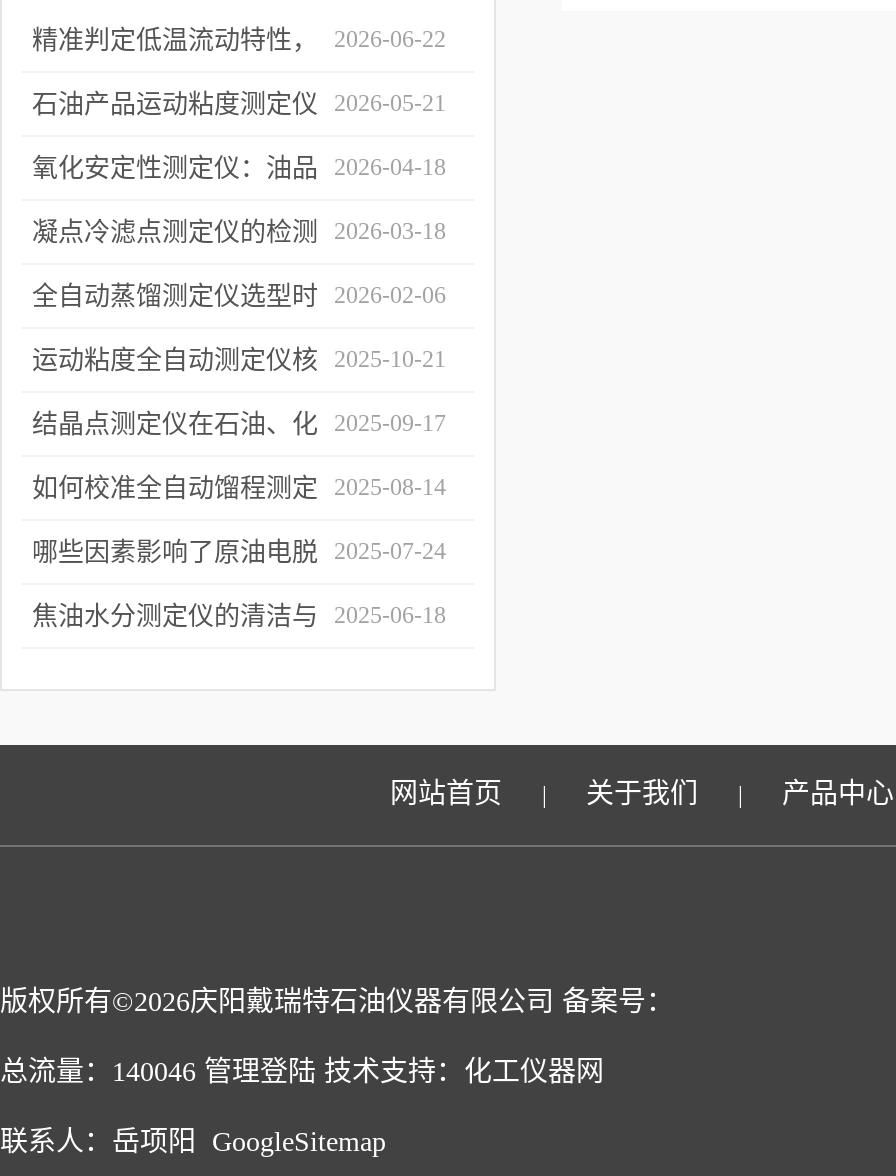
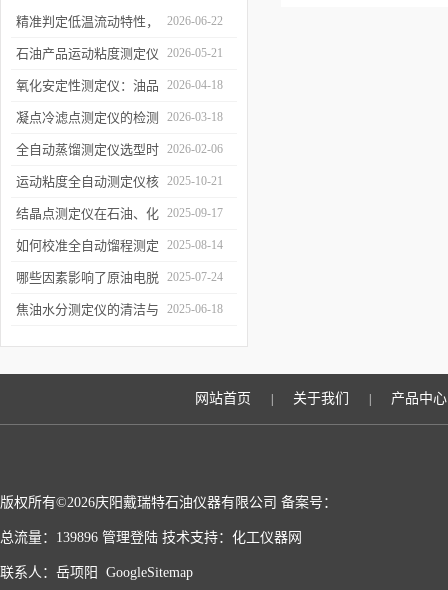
[0,1057,604,1087] 总流量：140046管理登陆技术支持：化工仪器网 -> [0,530,302,545] 总流量：139896管理登陆技术支持：化工仪器网

